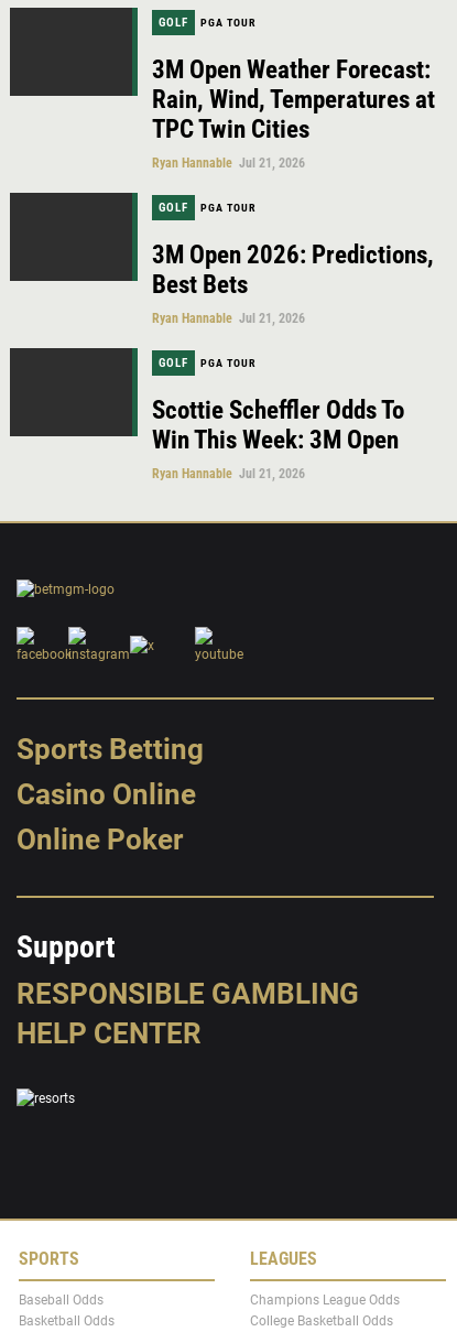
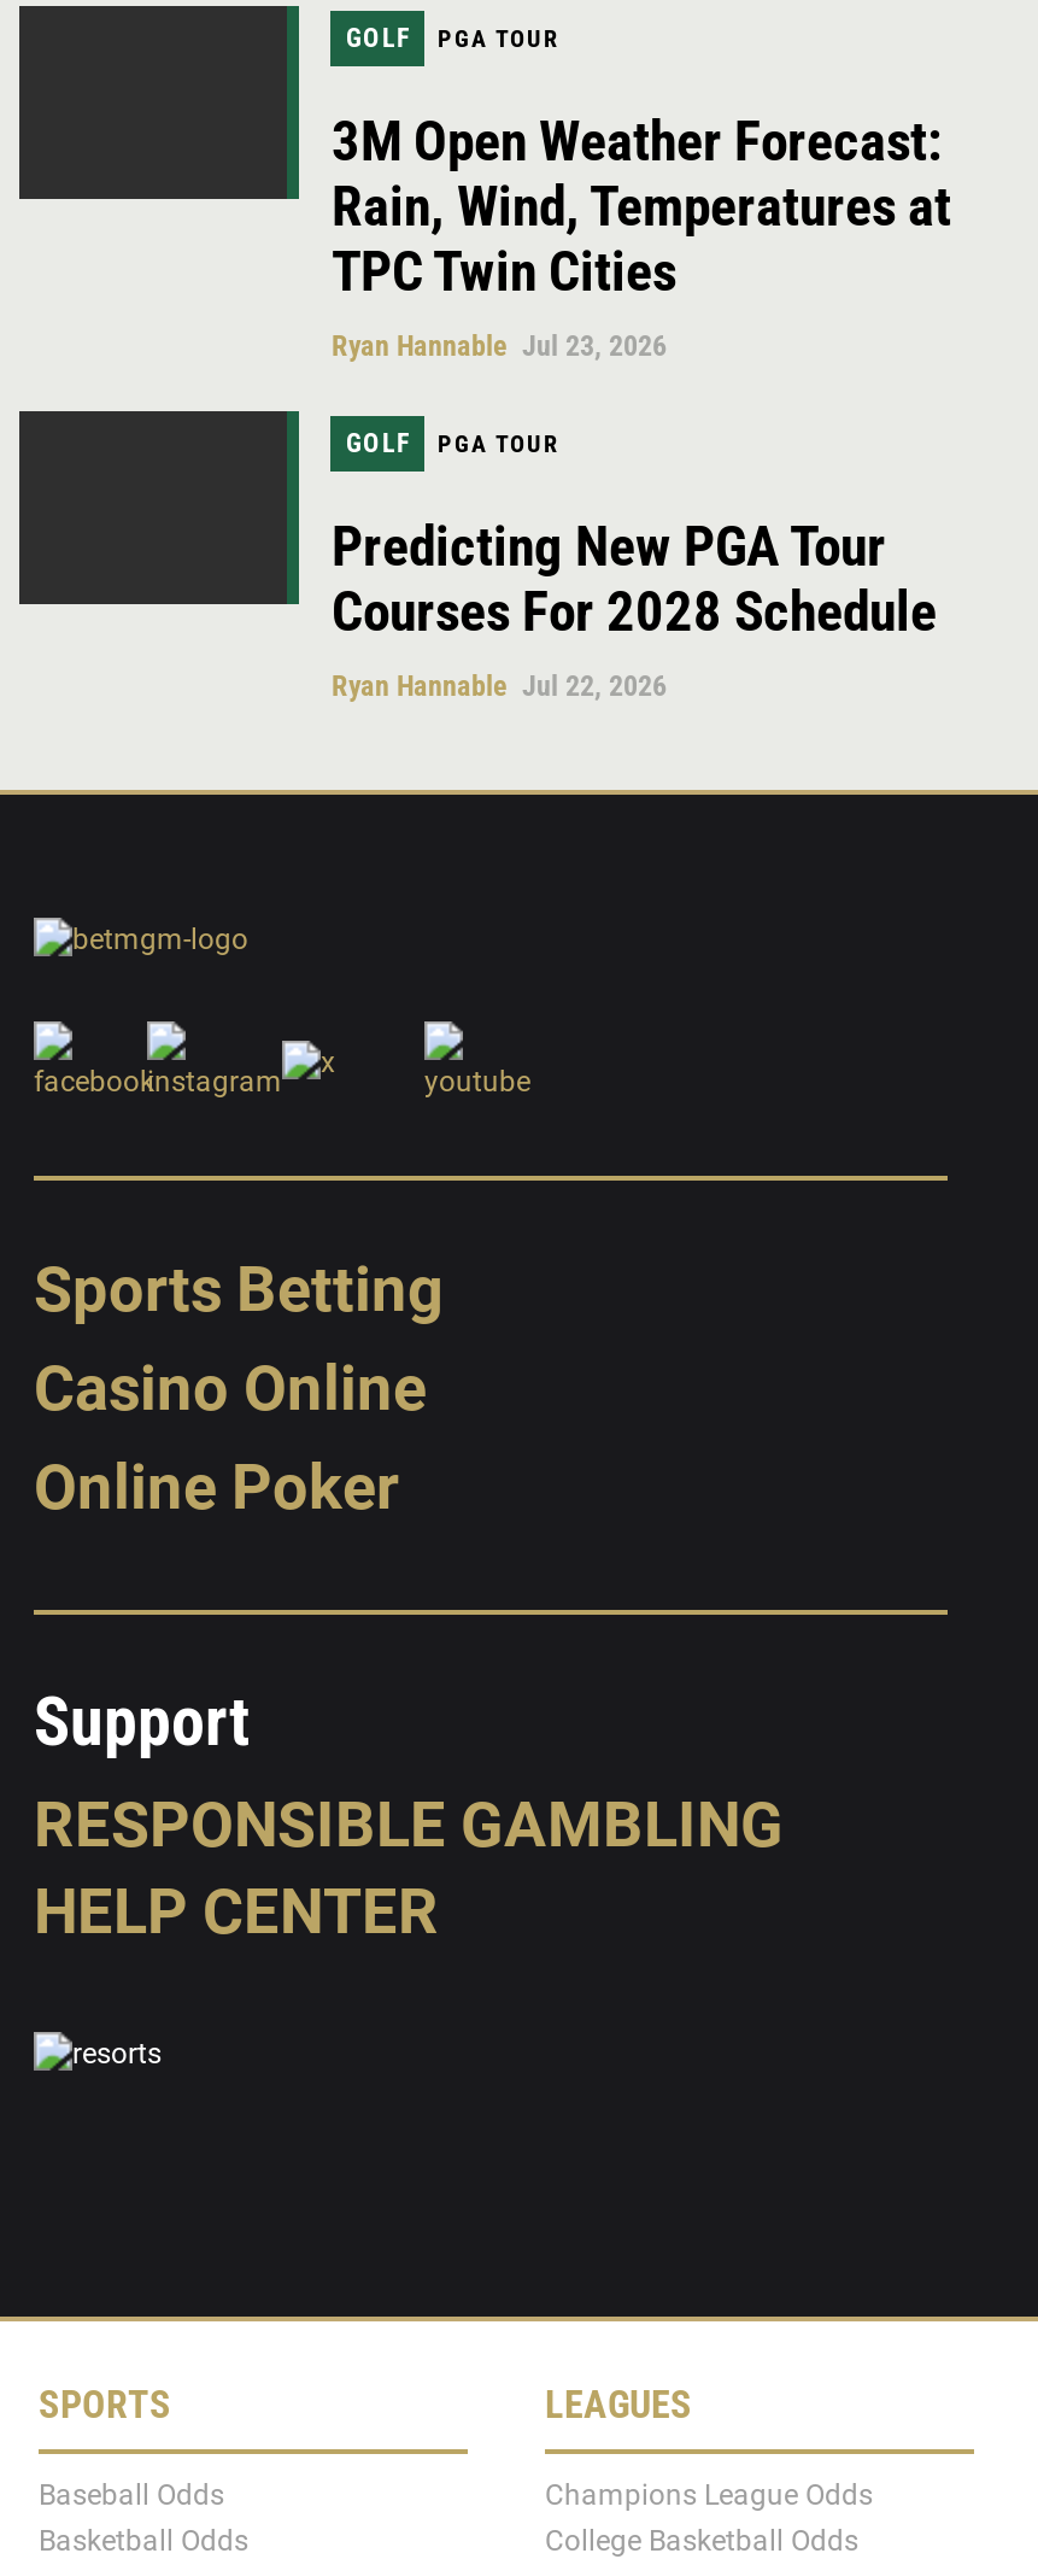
[153,155,306,171] Ryan Hannable Jul 21, 2026 -> [332,329,667,363] Ryan Hannable Jul 23, 2026
[153,240,434,482] 3M Open 2026: Predictions, | Best Bets | Ryan Hannable Jul 21, 2026 | GOLF | PGA TOUR | Scottie Scheffler Odds To | Win This Week: 3M Open | Ryan Hannable Jul 21, 2026 -> [332,515,937,703] Predicting New PGA Tour | Courses For 2028 Schedule | Ryan Hannable Jul 22, 2026

